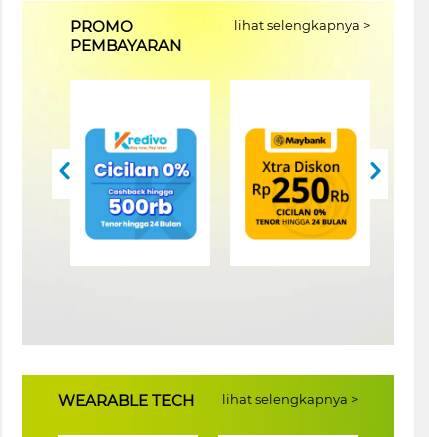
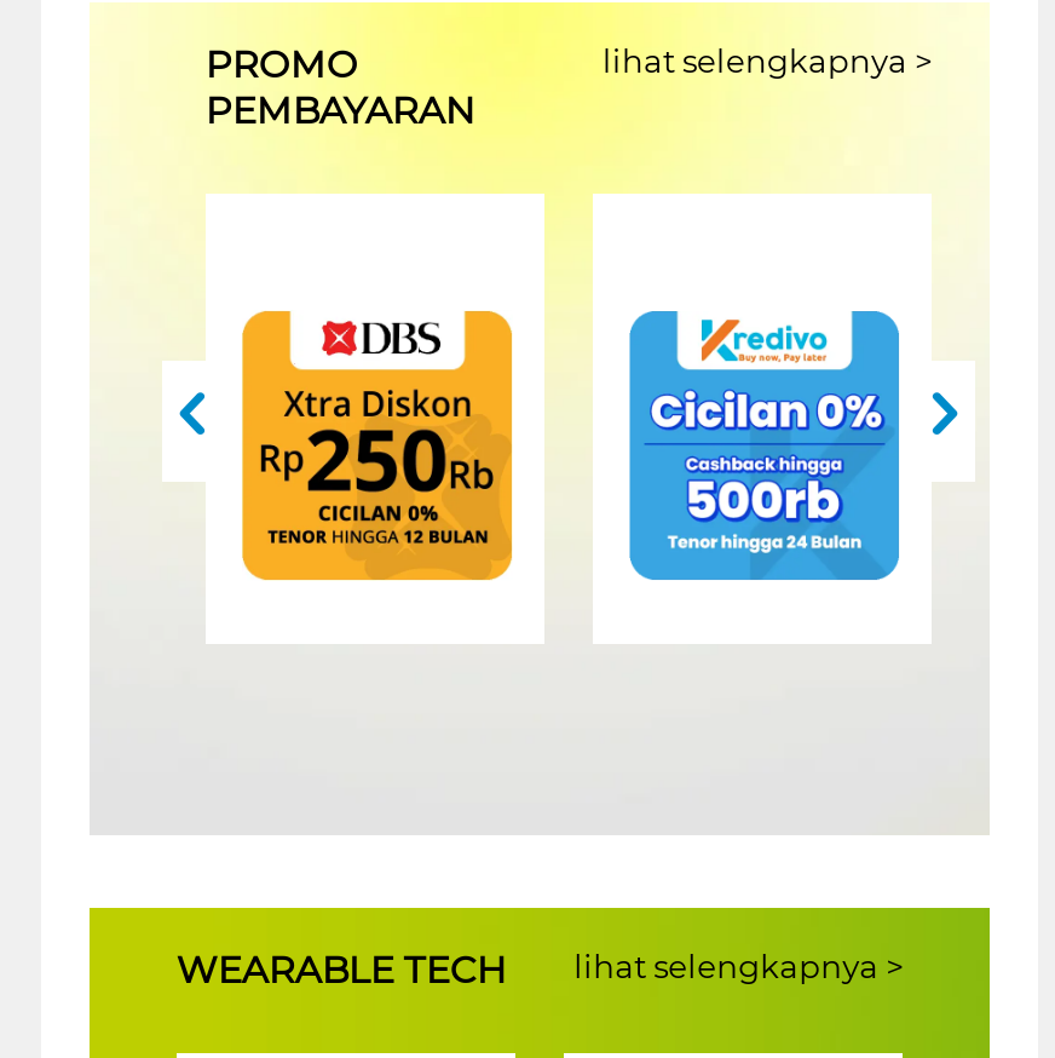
[84,127,198,241] [image] -> [240,307,515,583] [image]
[244,127,358,241] [image] -> [627,307,903,583] [image]

